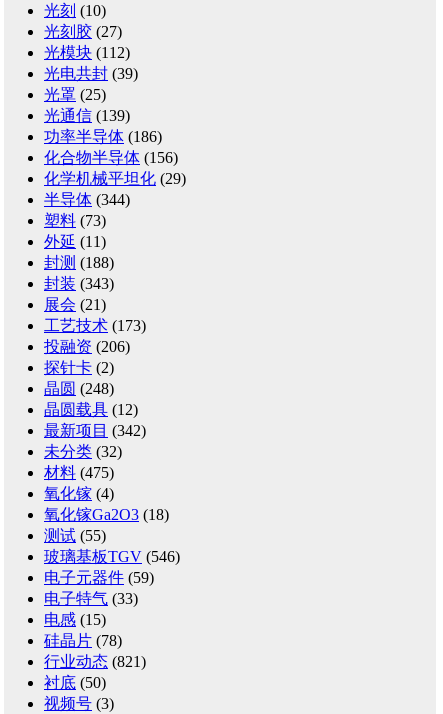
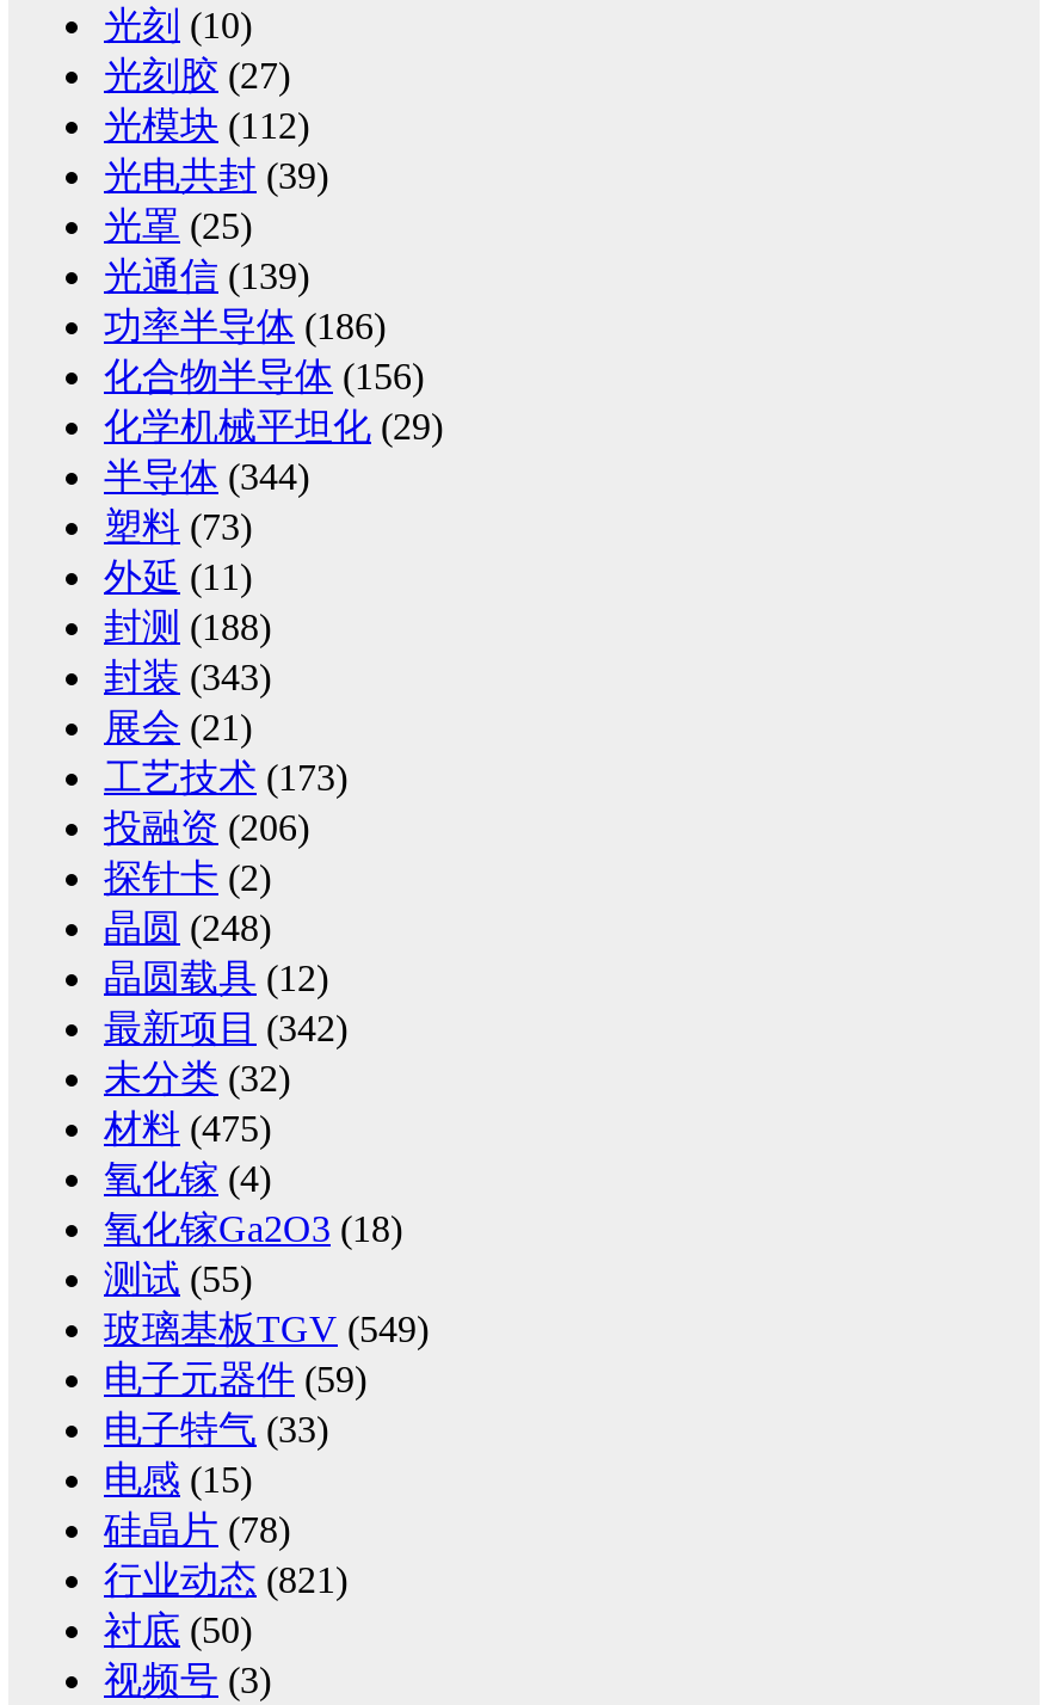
[44,548,180,565] 玻璃基板TGV (546) -> [104,1309,429,1349] 玻璃基板TGV (549)

